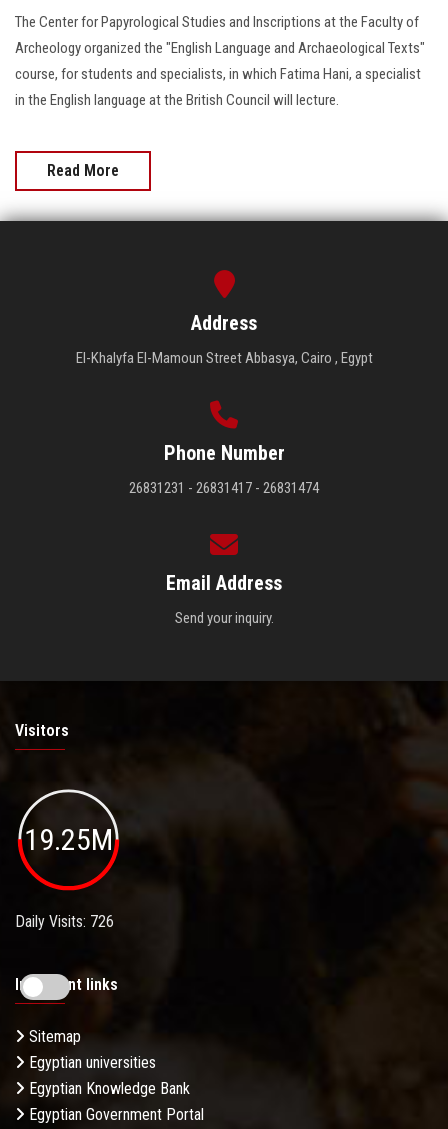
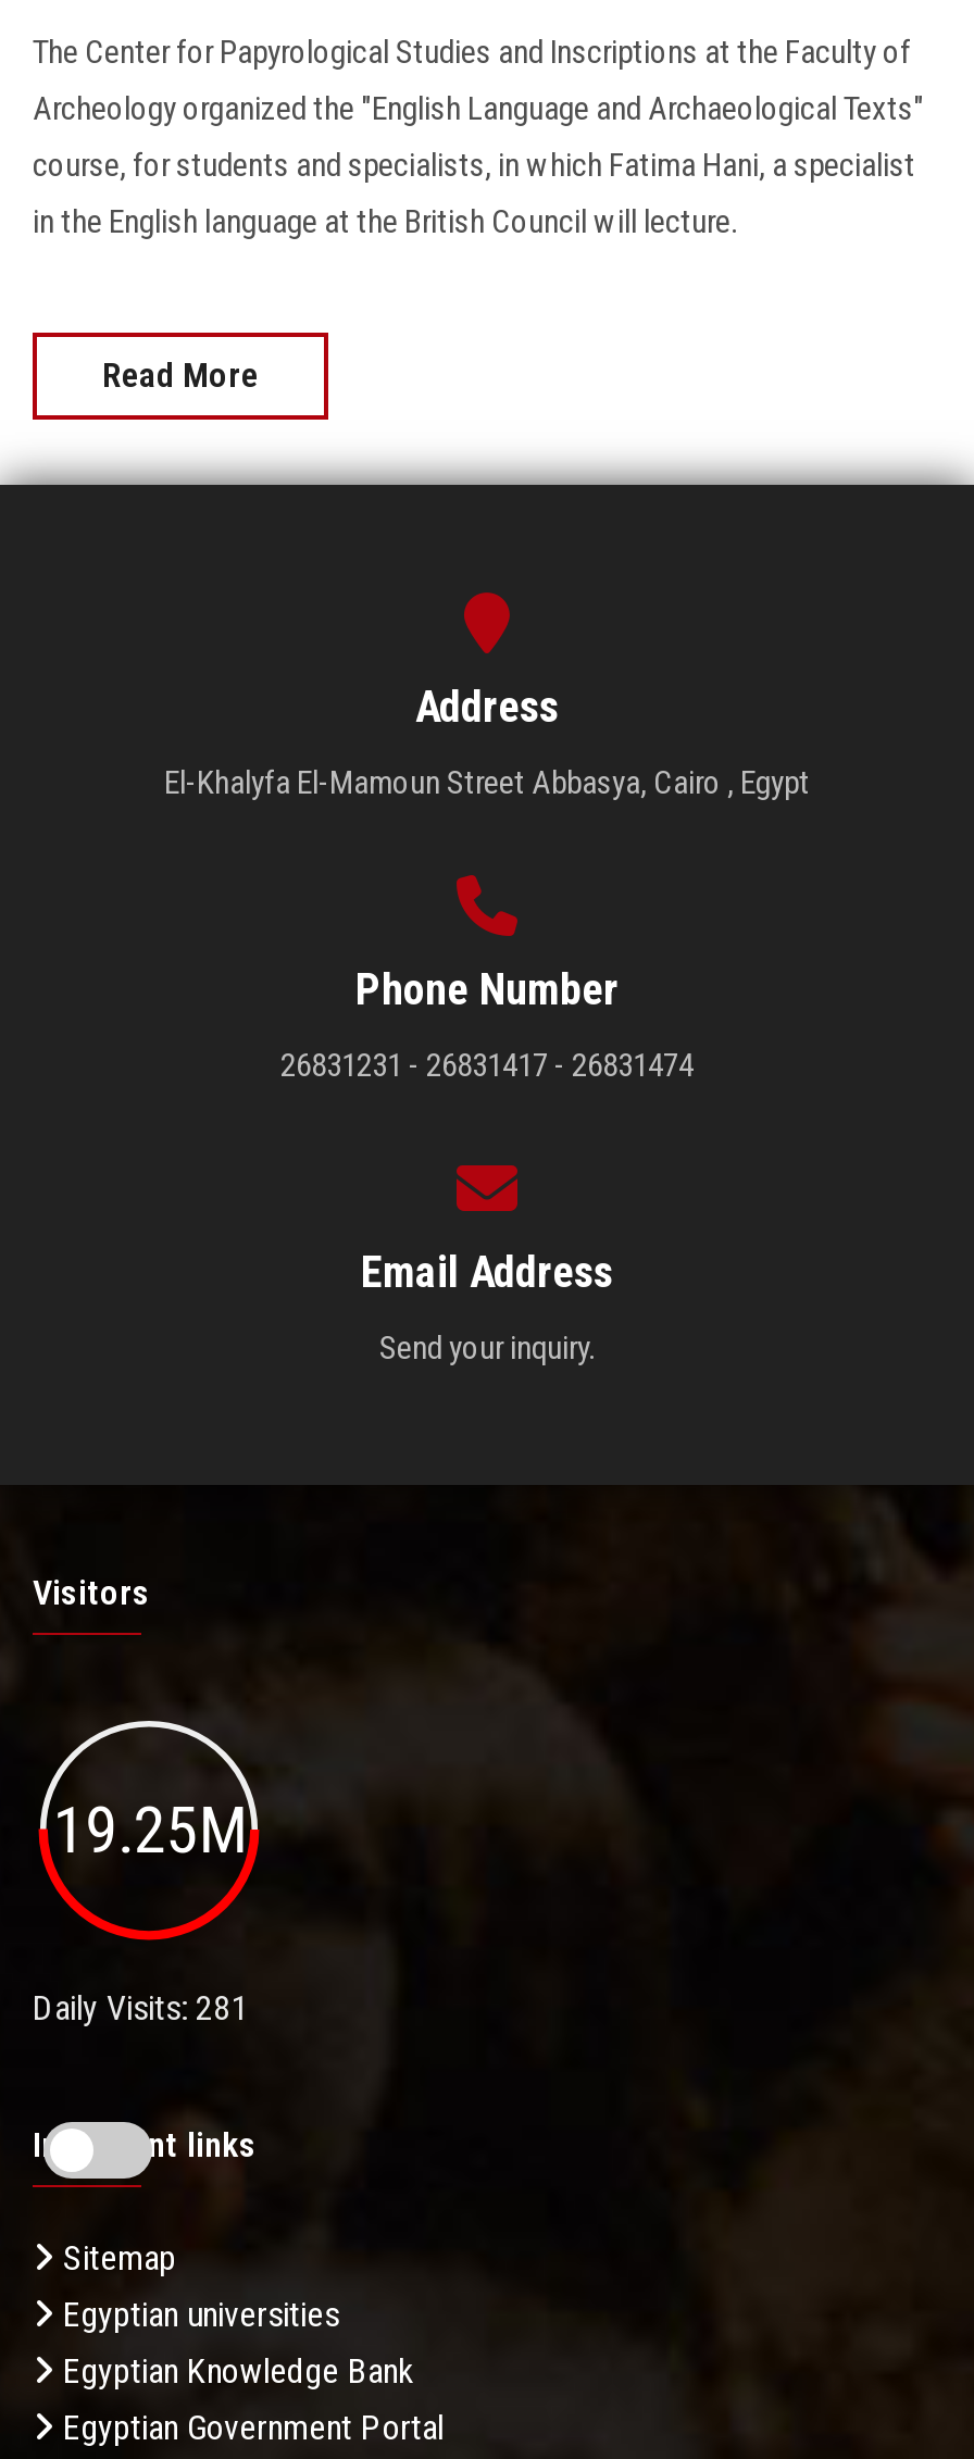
[15,912,114,931] Daily Visits: 726 -> [33,1988,248,2029] Daily Visits: 281

